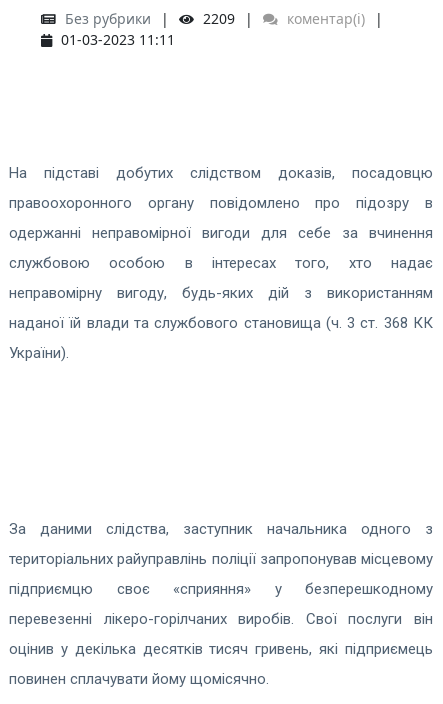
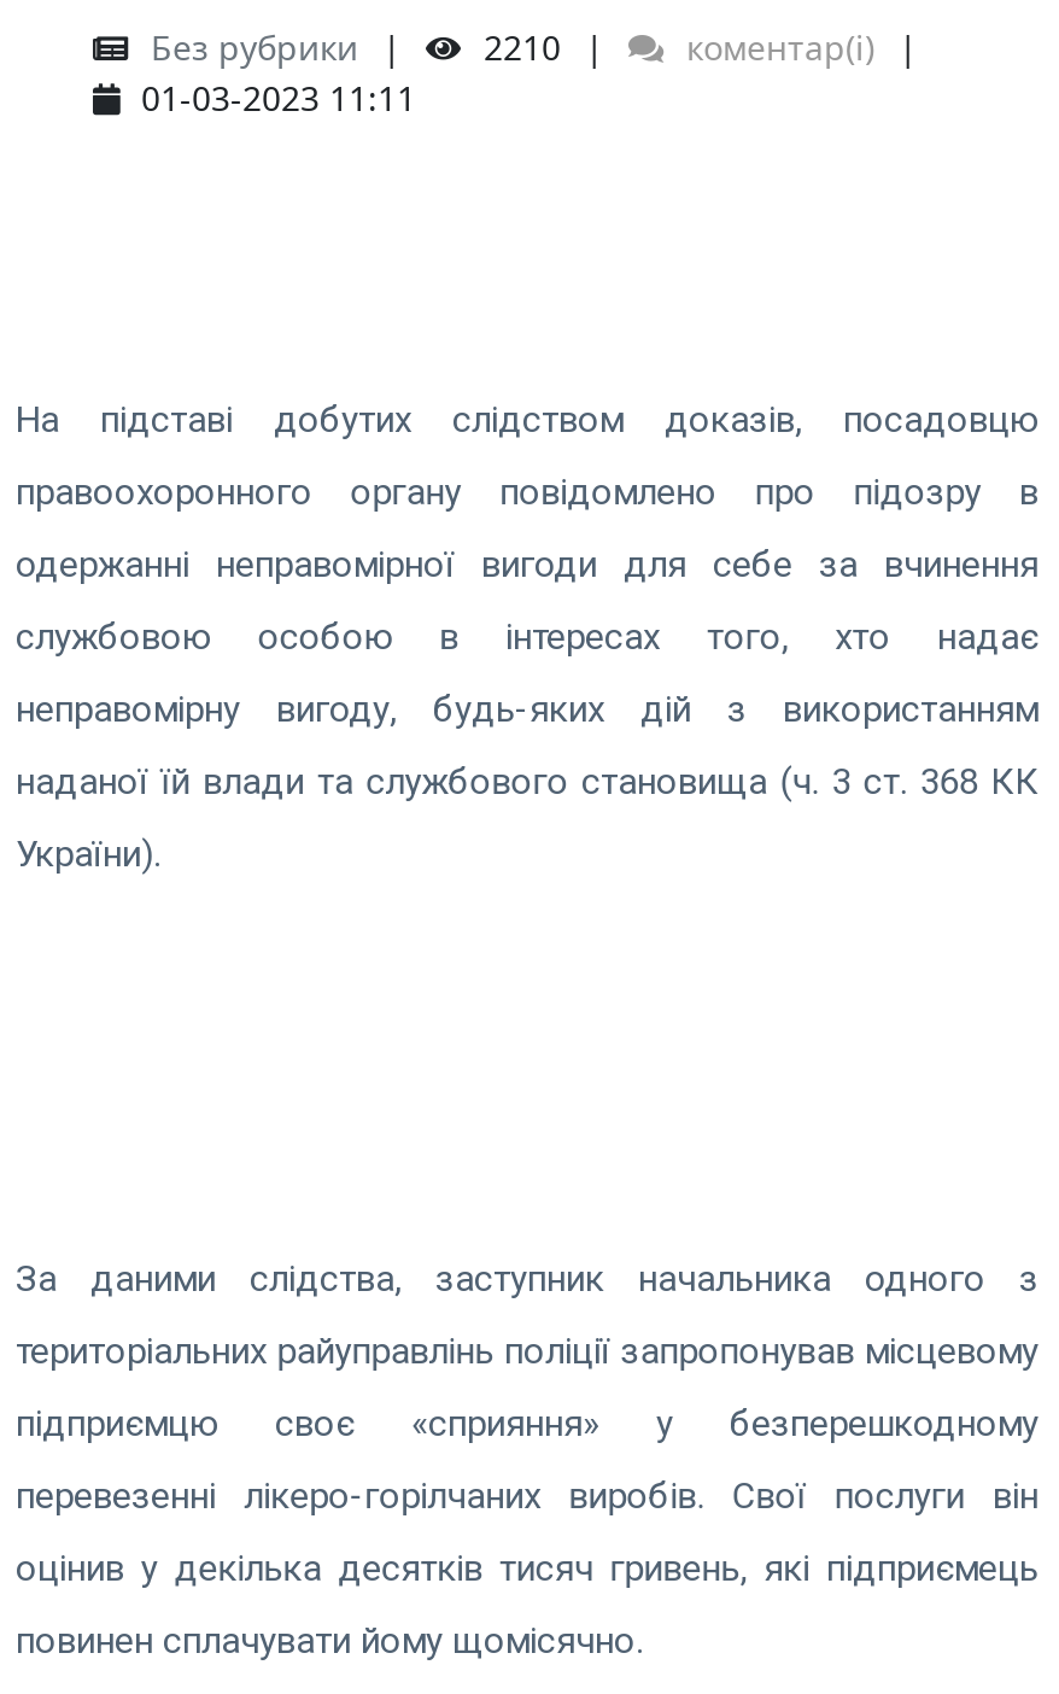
[199,9,235,28] 2209 -> [474,25,561,70] 2210

